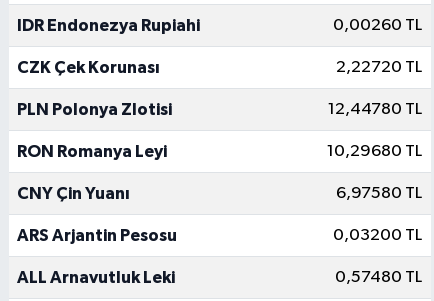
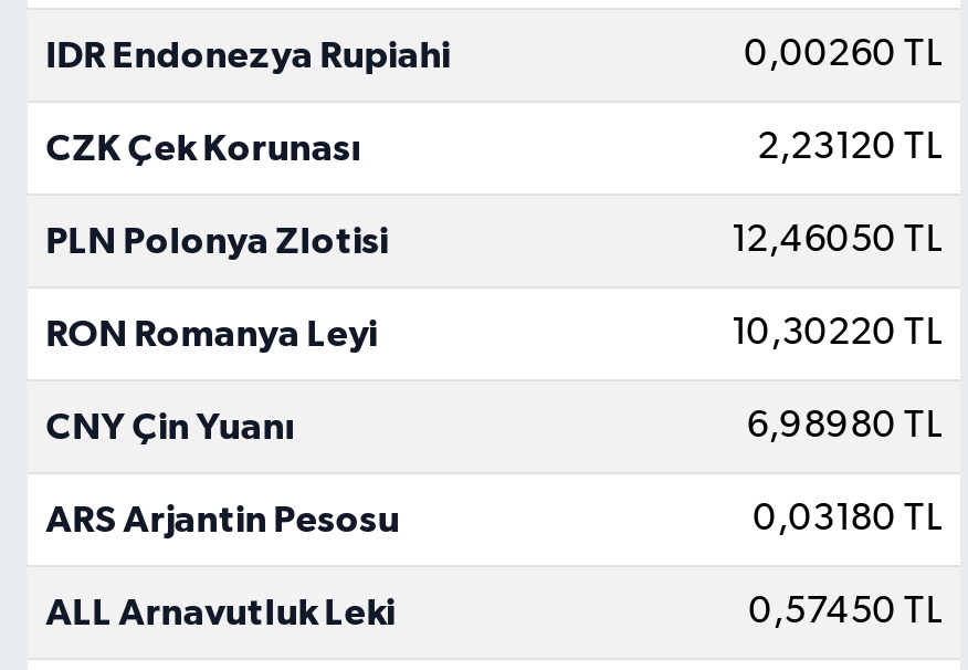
[336,59,422,76] 2,22720 TL -> [757,130,941,168] 2,23120 TL
[328,101,422,118] 12,44780 TL -> [731,223,941,261] 12,46050 TL
[327,143,422,160] 10,29680 TL -> [731,316,941,354] 10,30220 TL
[336,185,422,202] 6,97580 TL -> [746,409,941,446] 6,98980 TL
[333,227,422,244] 0,03200 TL -> [753,502,941,539] 0,03180 TL
[335,269,422,286] 0,57480 TL -> [749,595,941,632] 0,57450 TL

